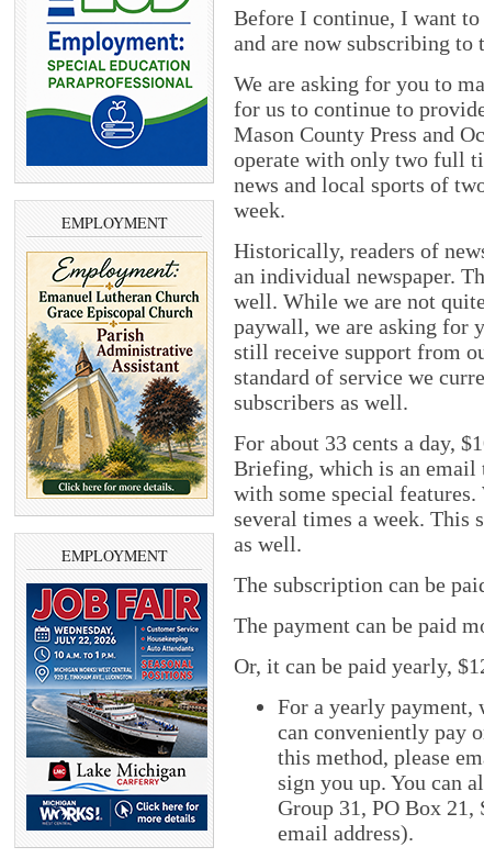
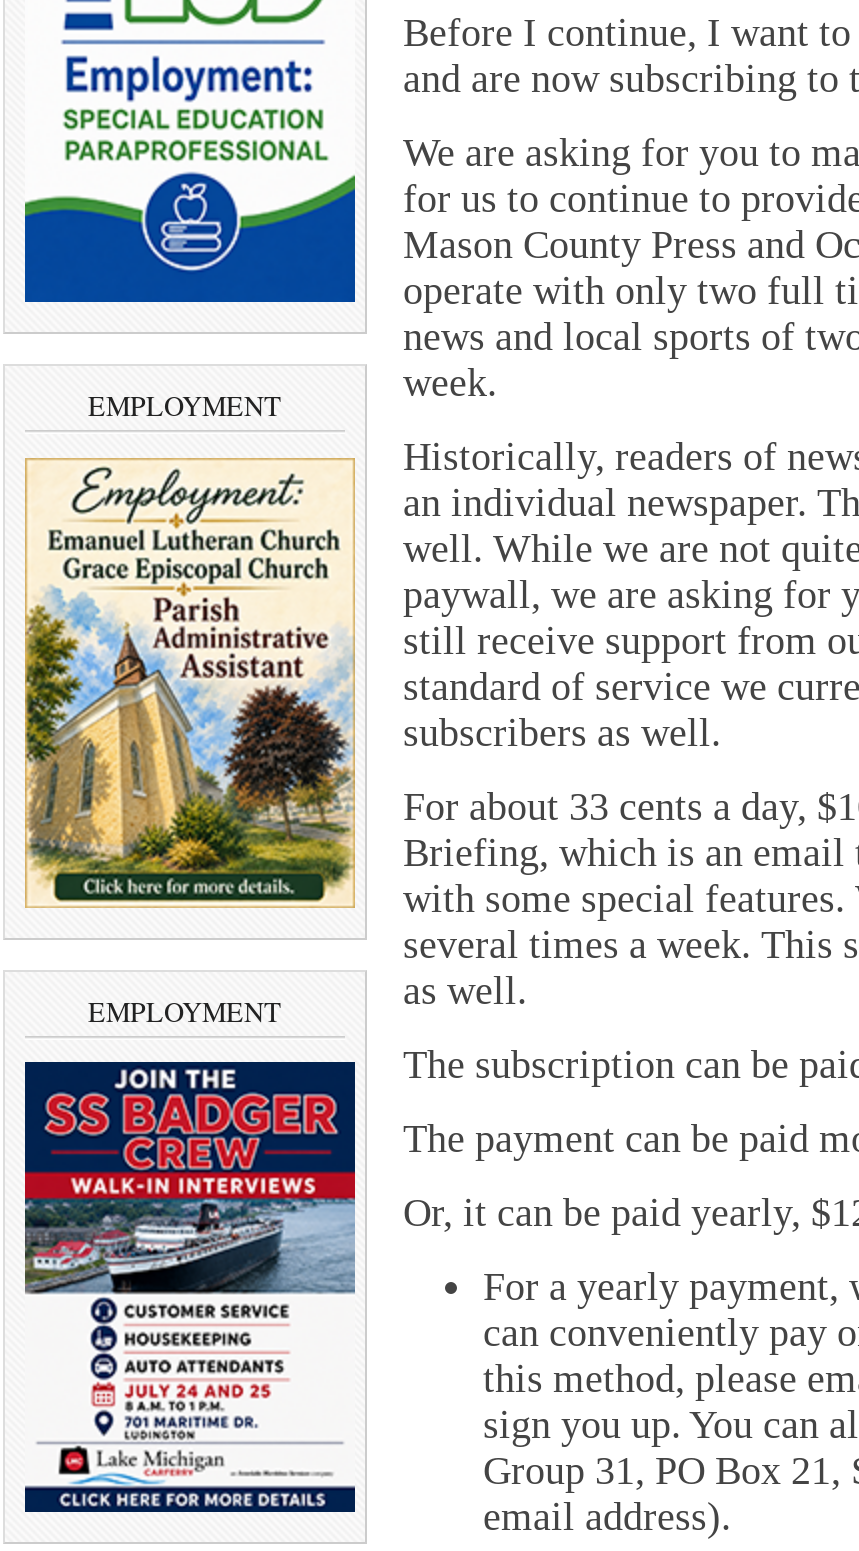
[25,587,209,827] [image] -> [23,1068,357,1508] [image]

